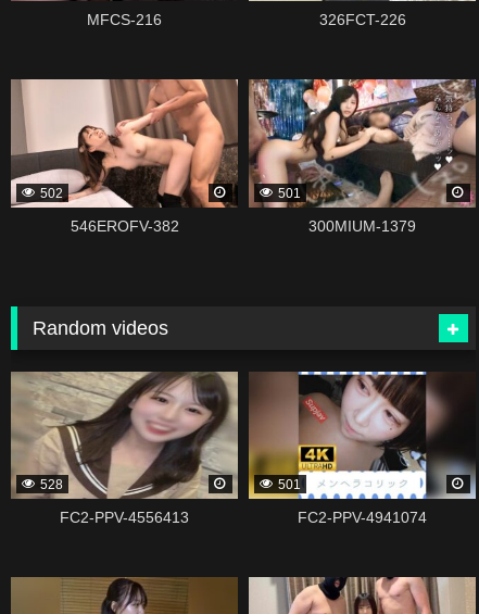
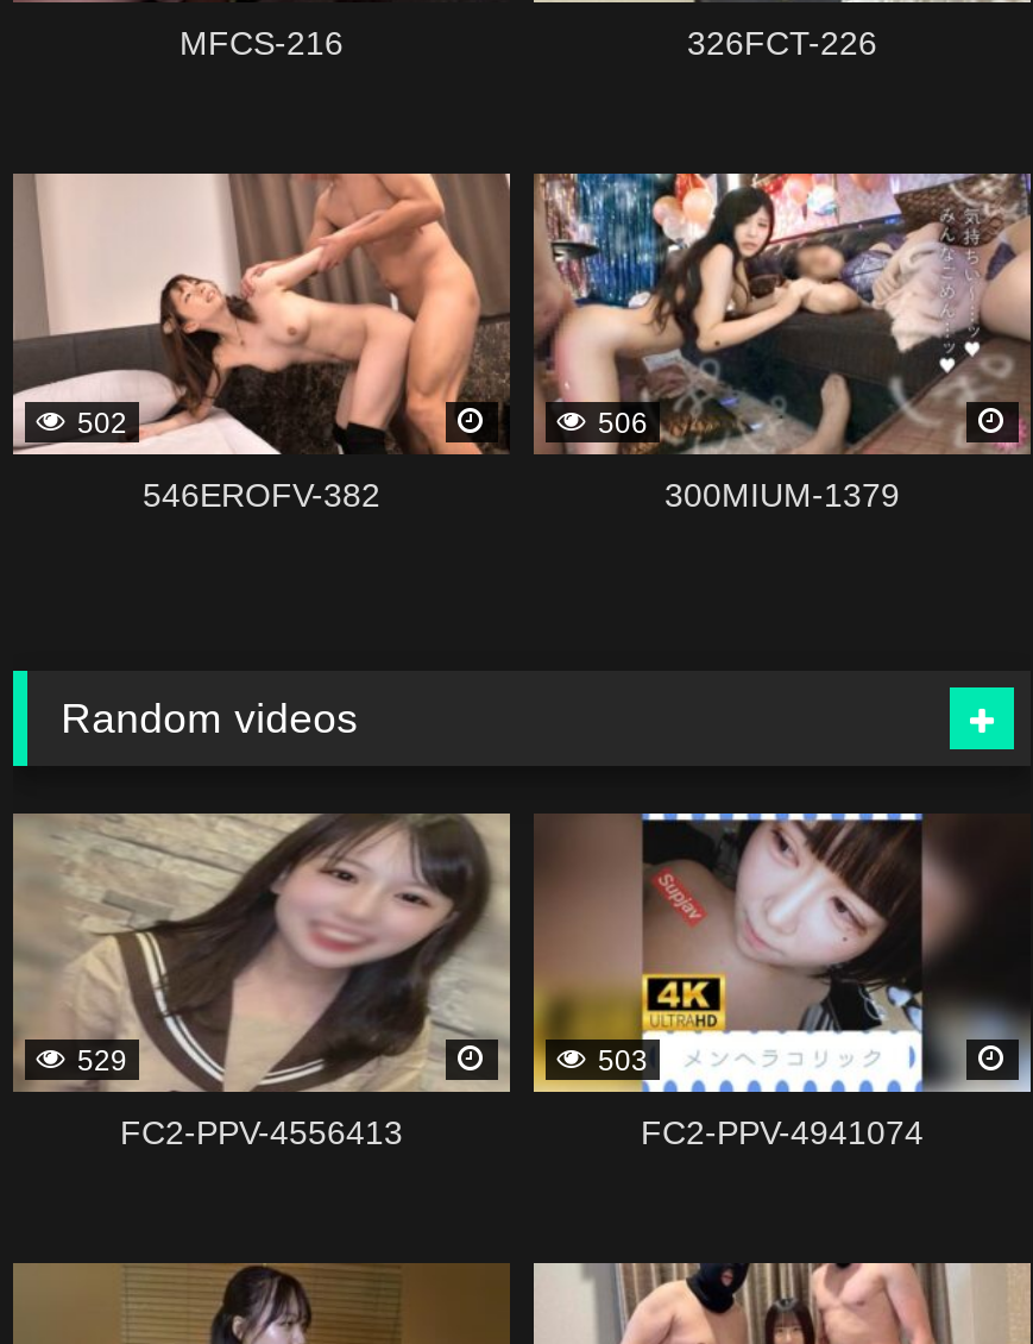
[275,185,301,201] 501 -> [591,406,648,439] 506
[37,477,63,492] 528 -> [70,1044,127,1077] 529
[275,477,301,492] 501 -> [591,1044,648,1077] 503

